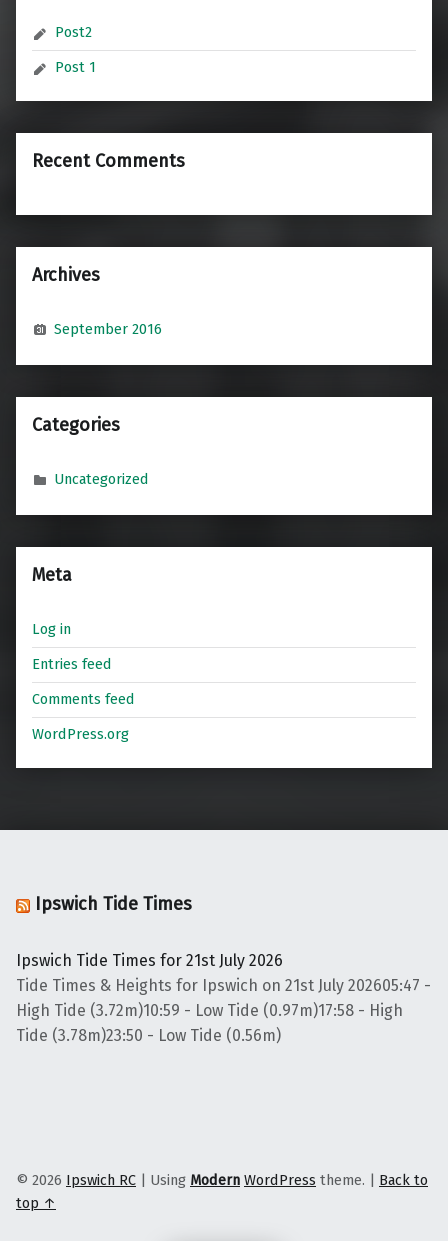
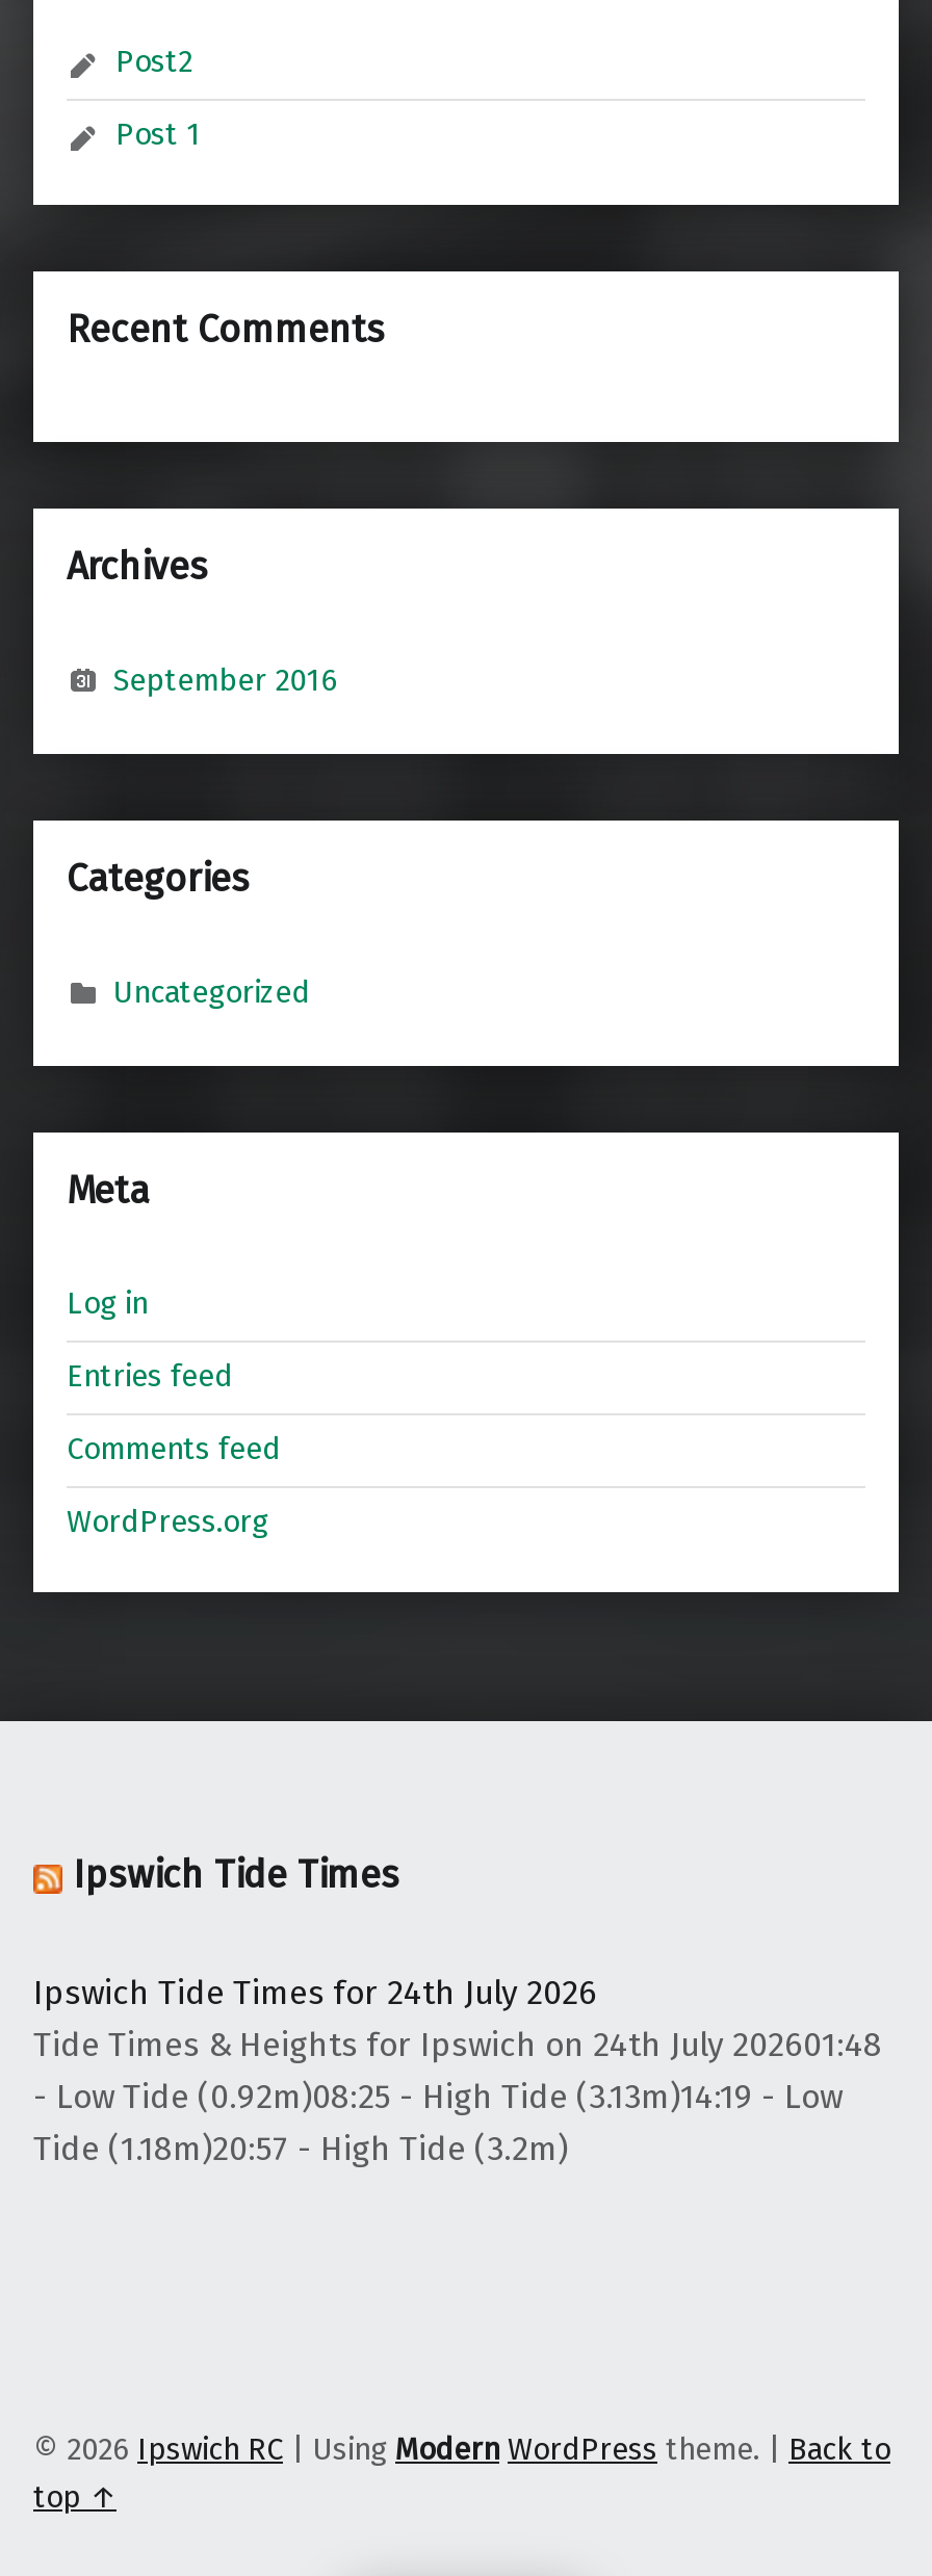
[16,951,431,1045] Ipswich Tide Times for 21st July 2026 | Tide Times & Heights for Ipswich on 21st July 202605:47 - | High Tide (3.72m)10:59 - Low Tide (0.97m)17:58 - High | Tide (3.78m)23:50 - Low Tide (0.56m) -> [33,1973,882,2169] Ipswich Tide Times for 24th July 2026 | Tide Times & Heights for Ipswich on 24th July 202601:48 | - Low Tide (0.92m)08:25 - High Tide (3.13m)14:19 - Low | Tide (1.18m)20:57 - High Tide (3.2m)

